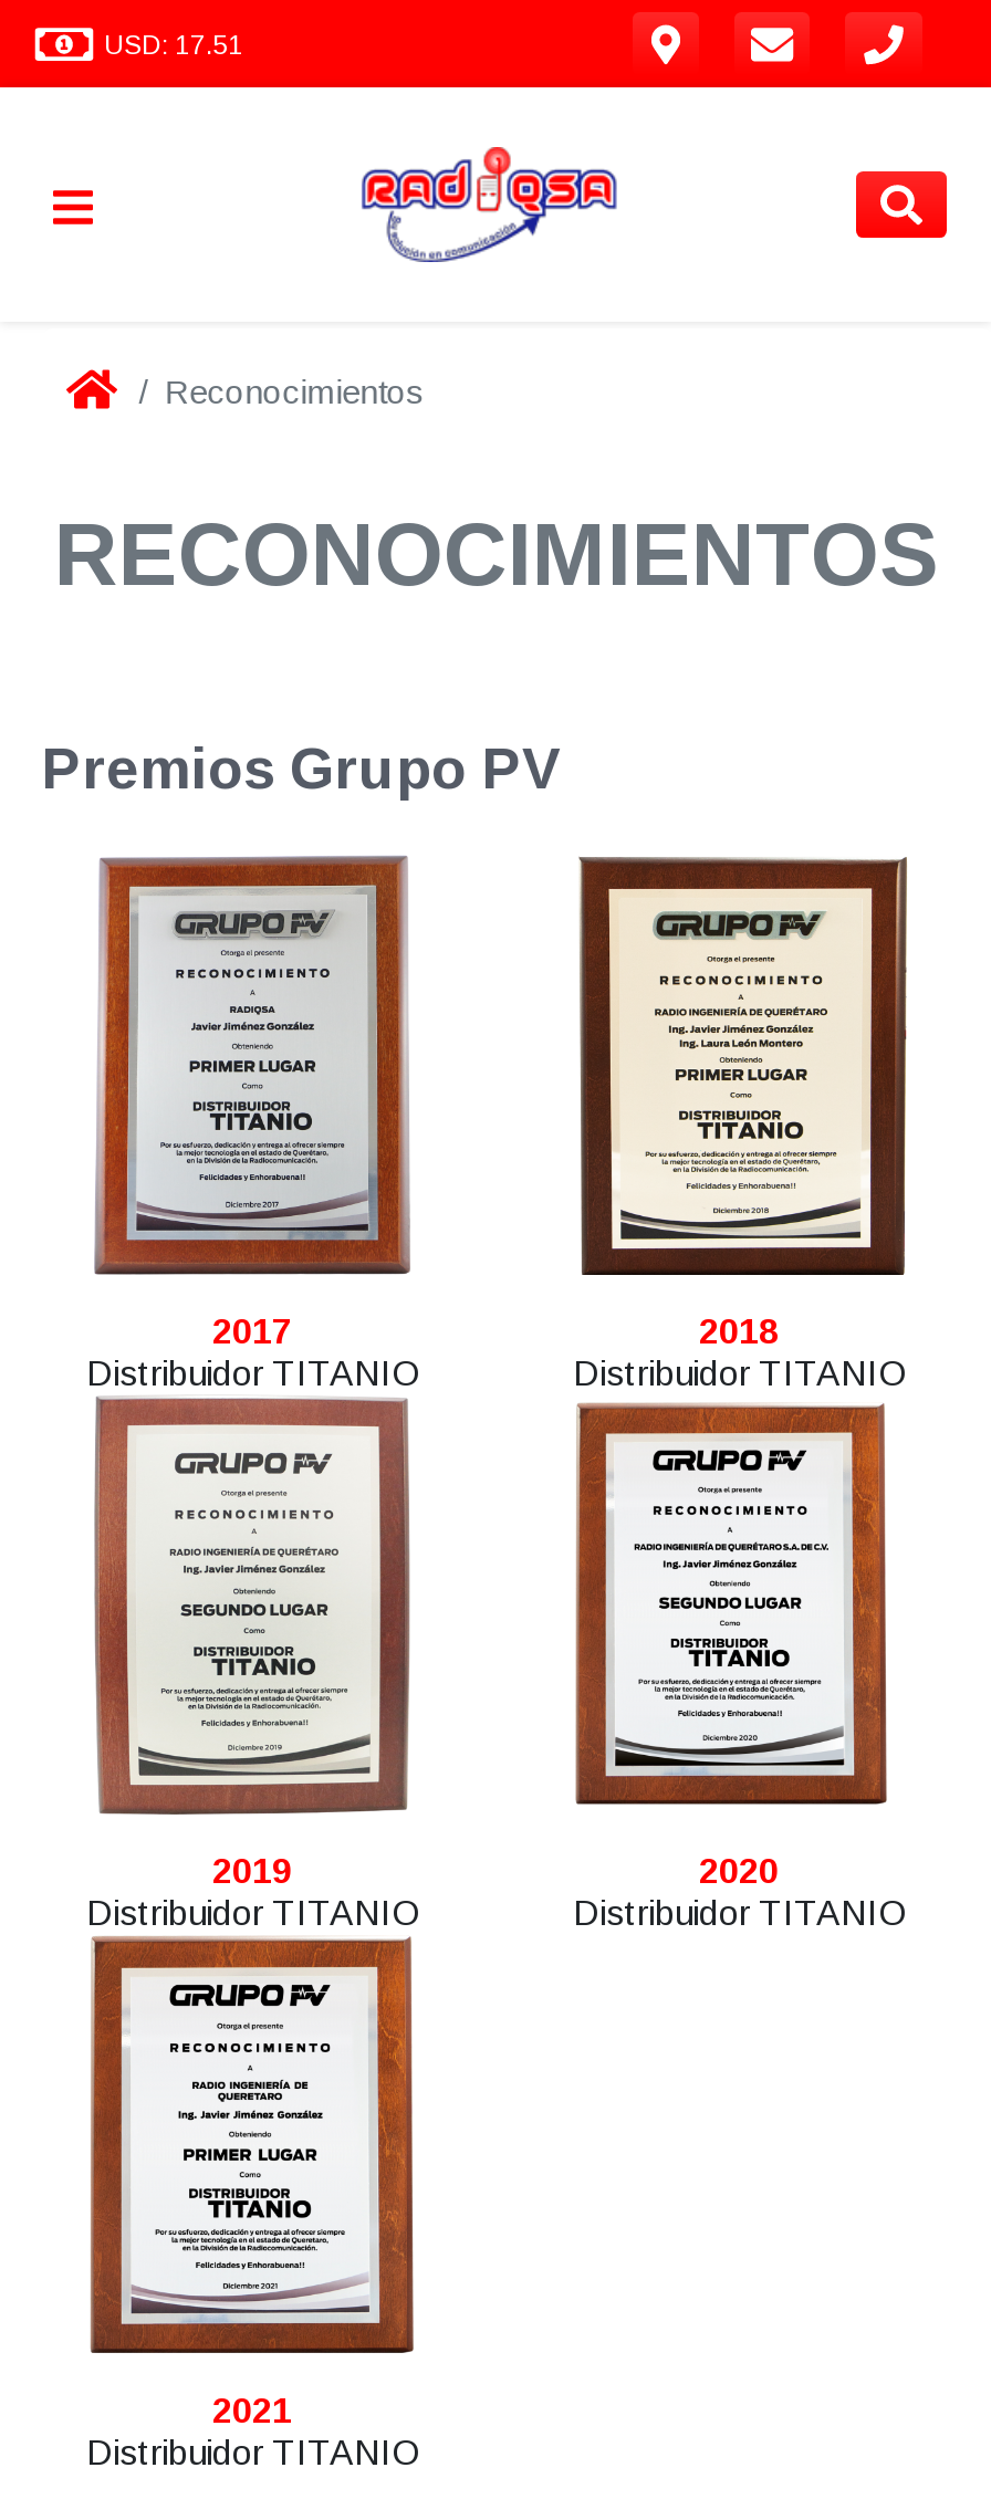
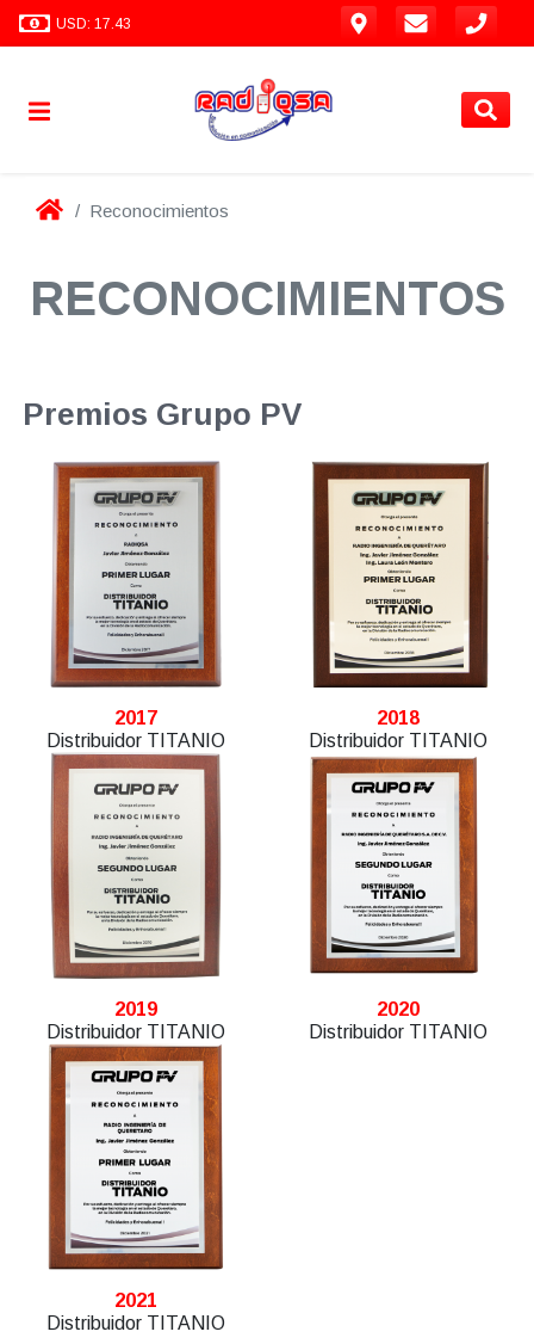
[104,29,243,60] USD: 17.51 -> [56,15,131,32] USD: 17.43

